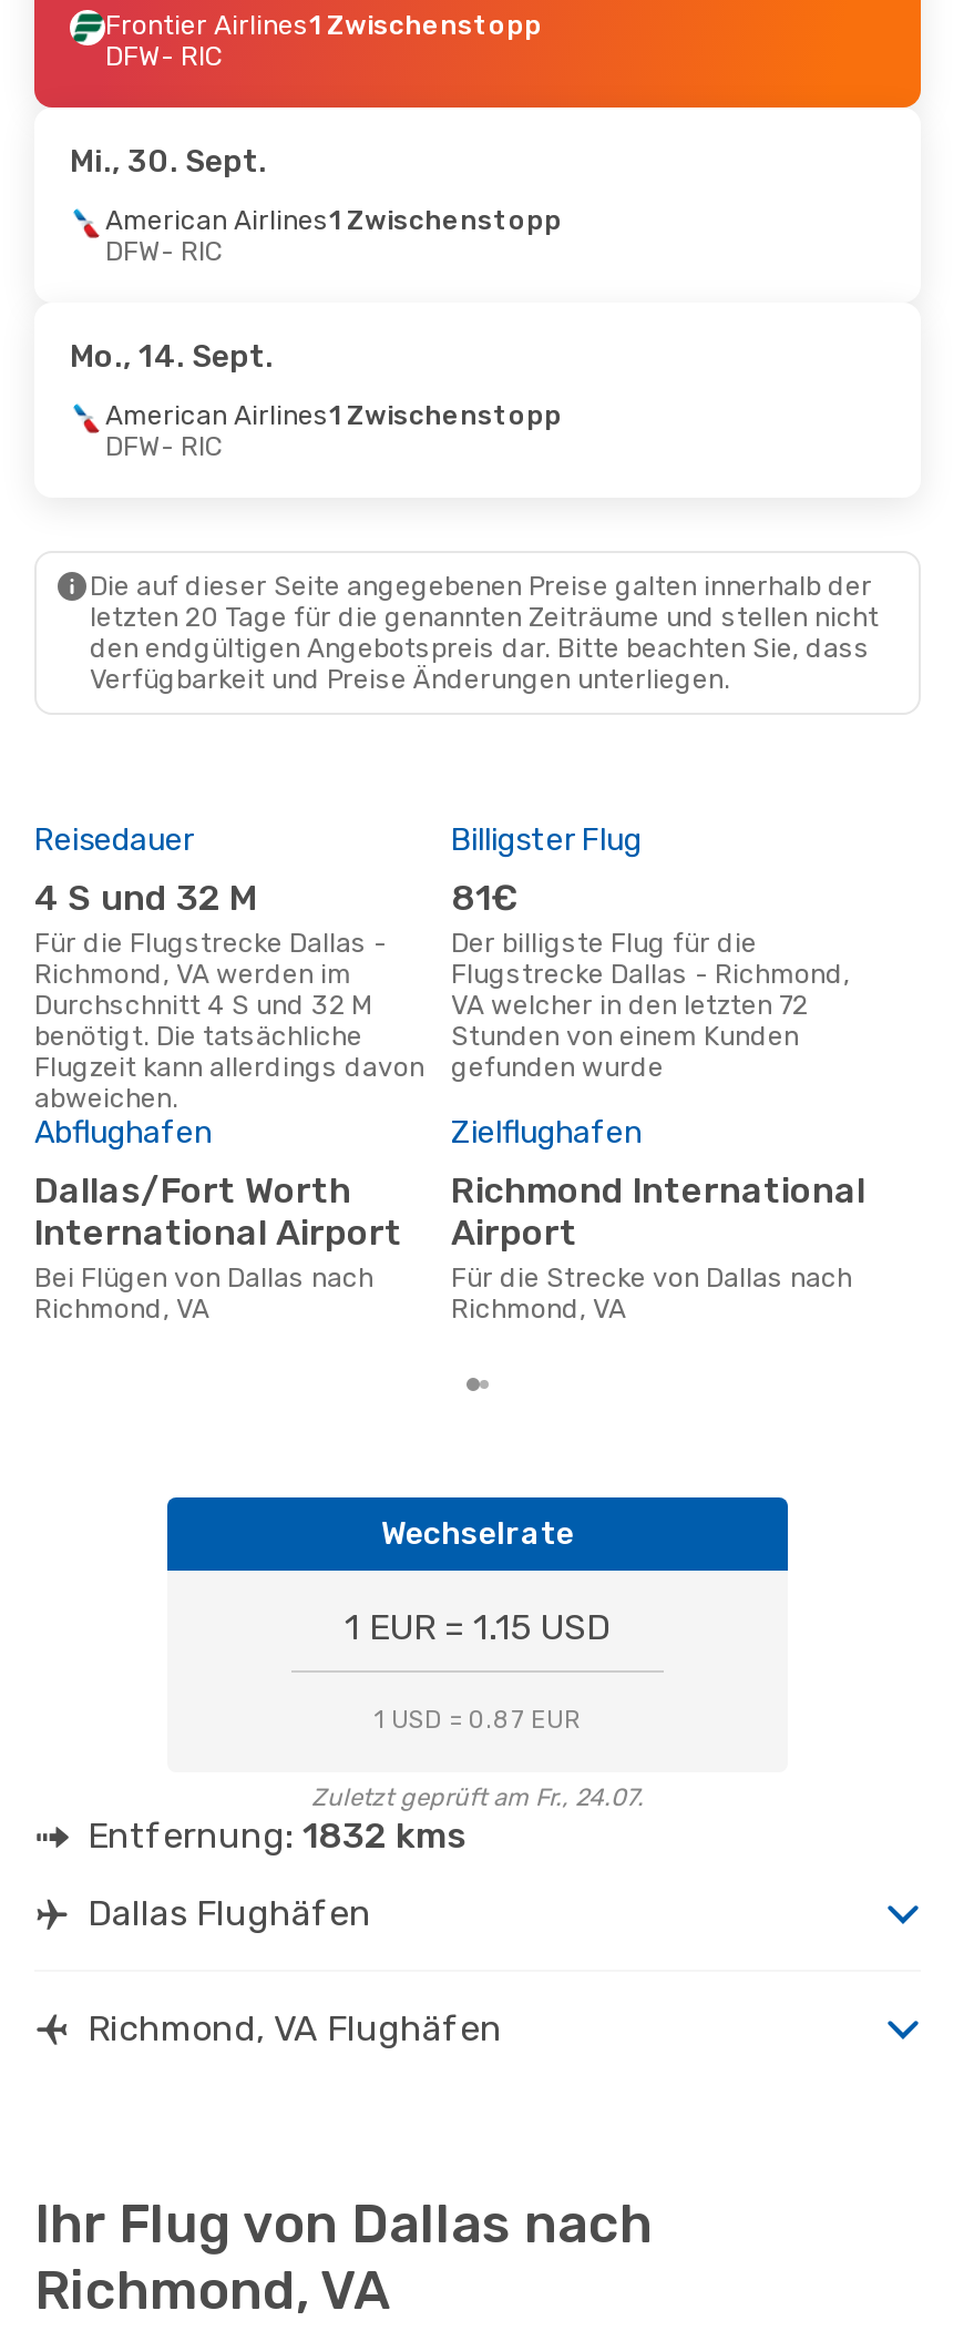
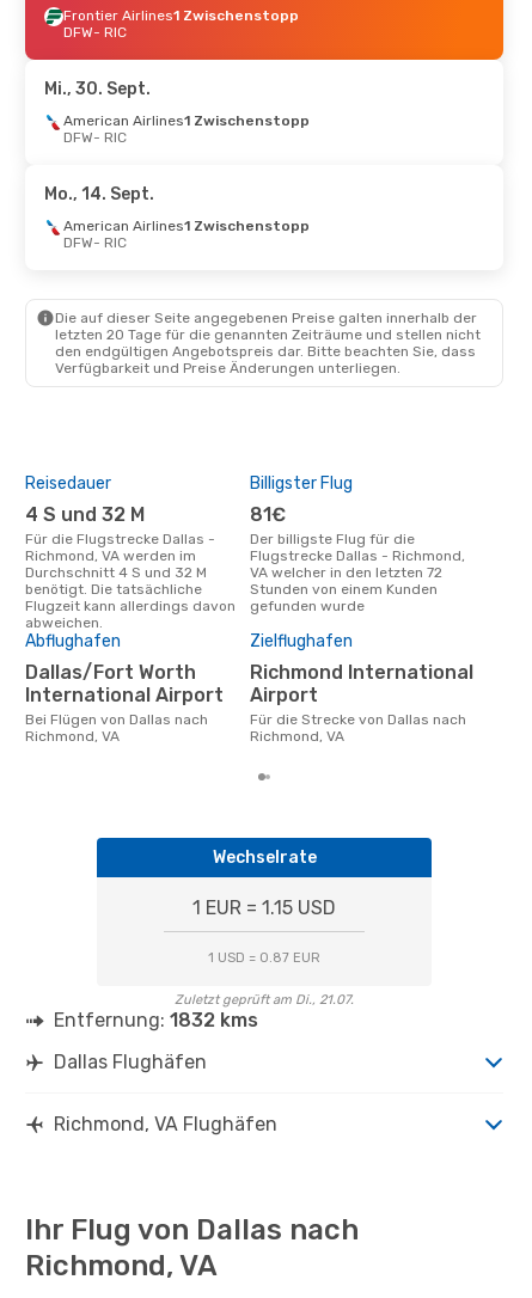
[311,1783,644,1812] Zuletzt geprüft am Fr., 24.07. -> [175,992,354,1007] Zuletzt geprüft am Di., 21.07.

